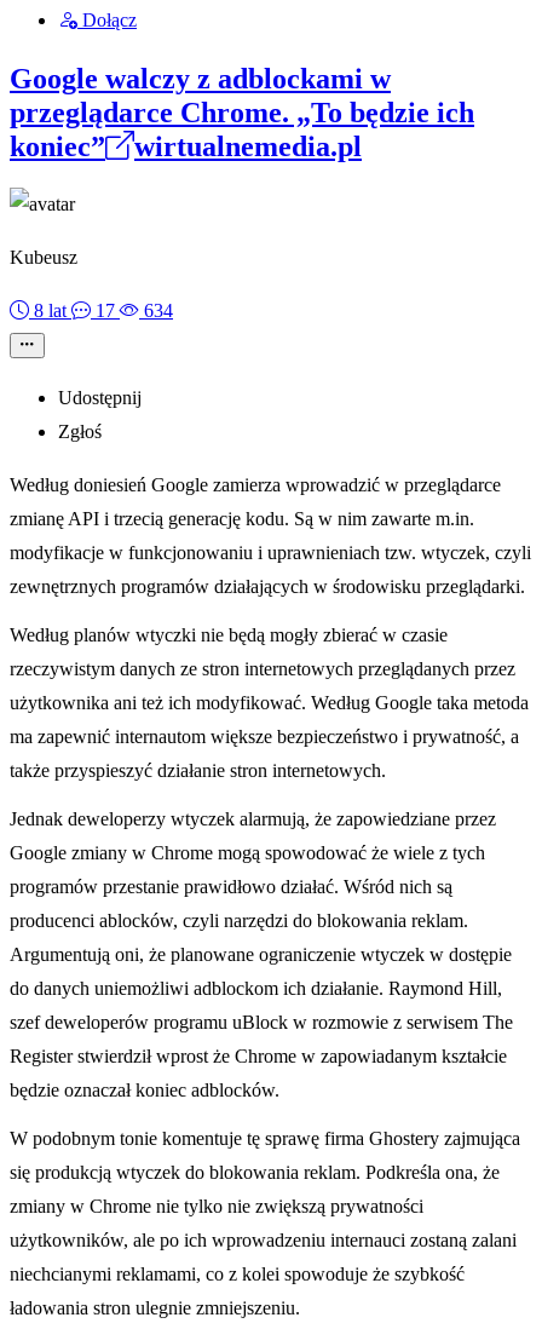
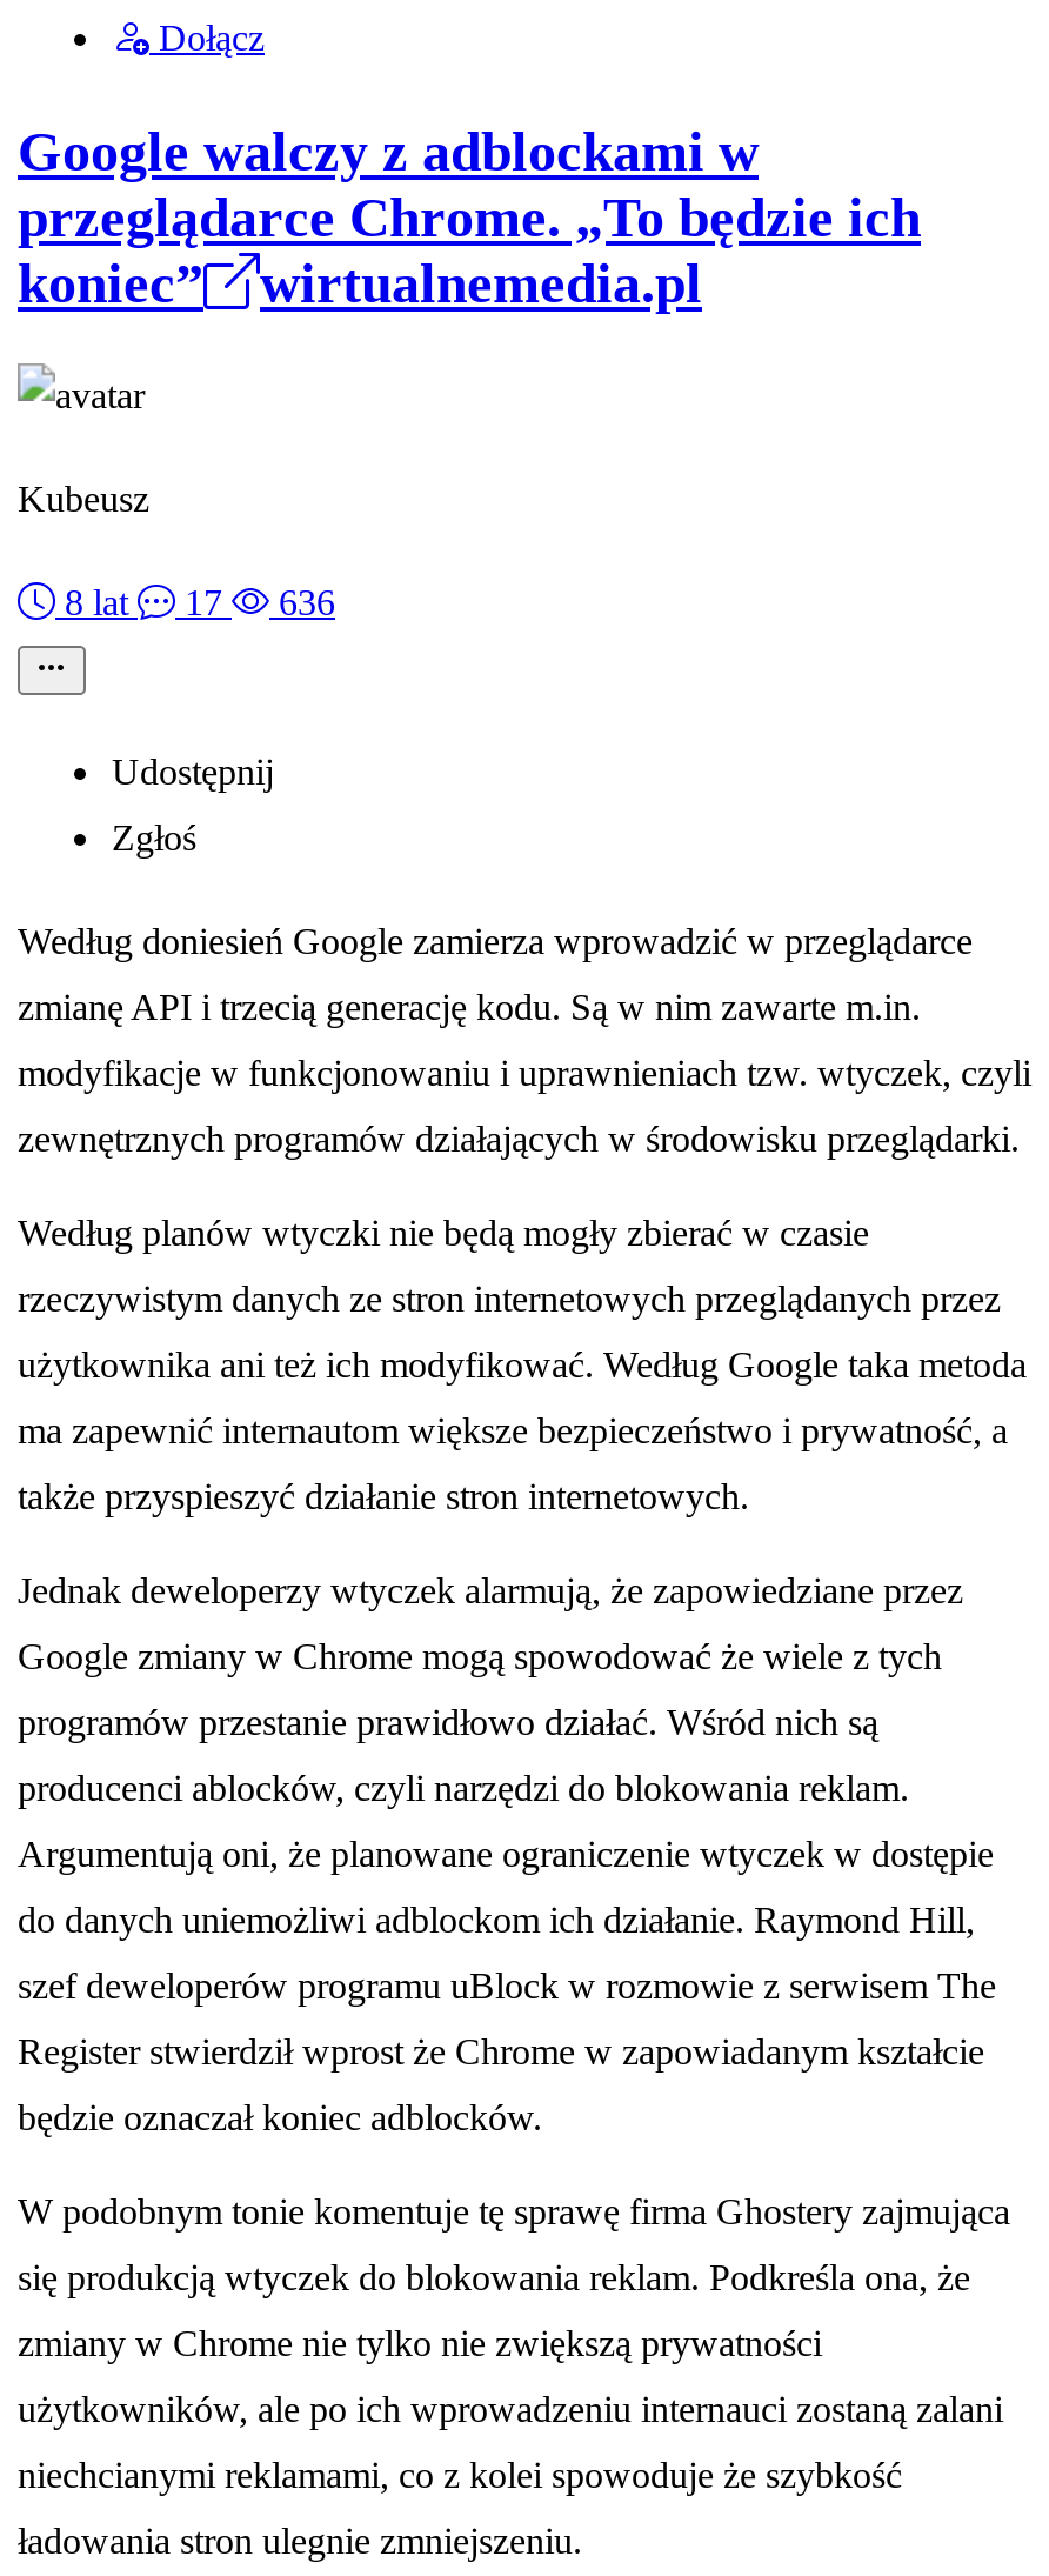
[29,300,173,321] 8 lat 17 634 -> [55,582,335,622] 8 lat 17 636

